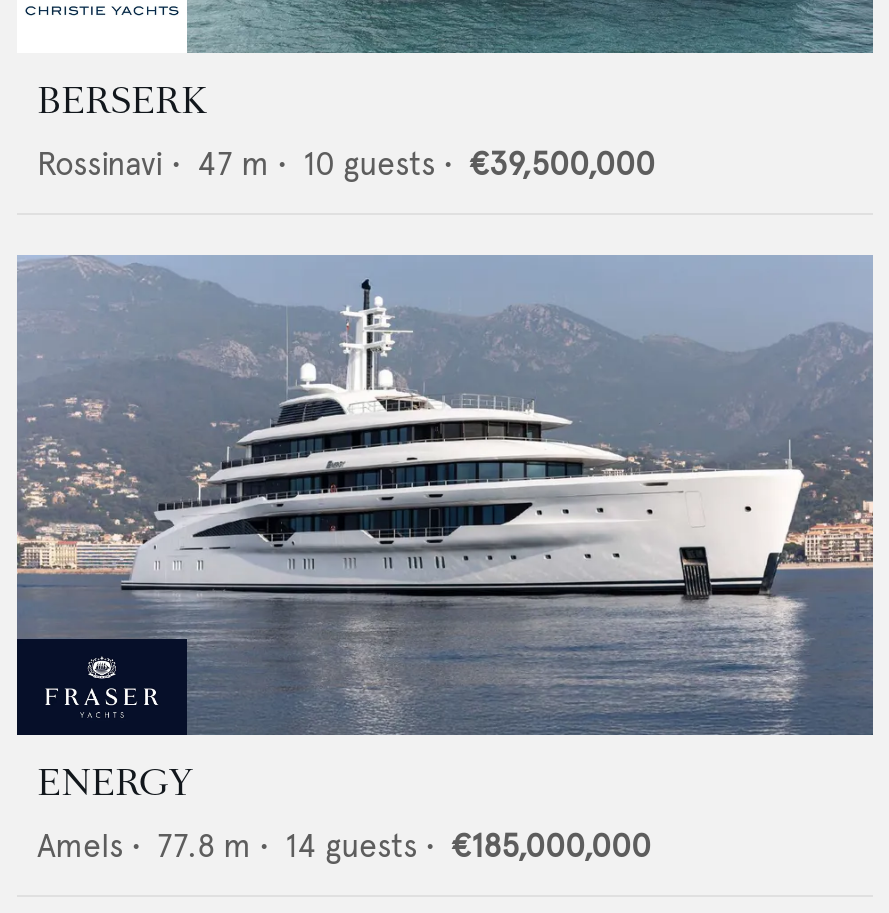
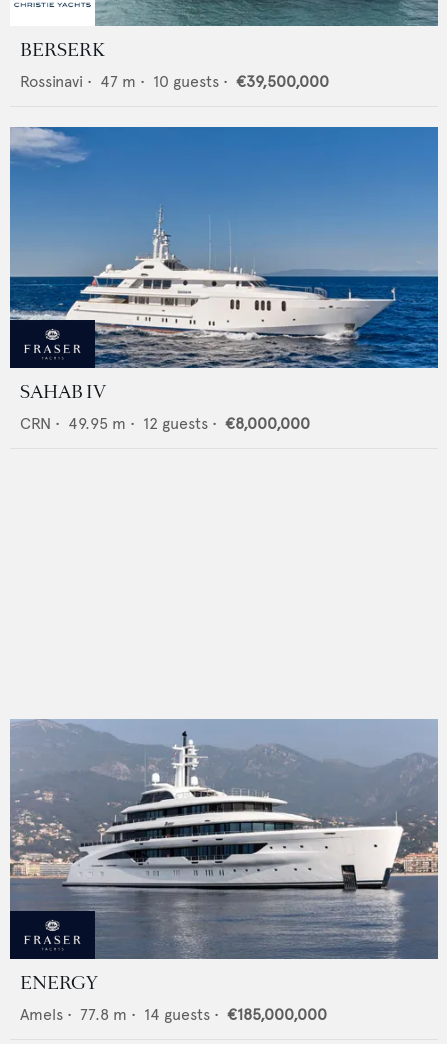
none -> [9,127,438,433] [image] | SAHAB IV | CRN • 49.95 m • 12 guests • €8,000,000

